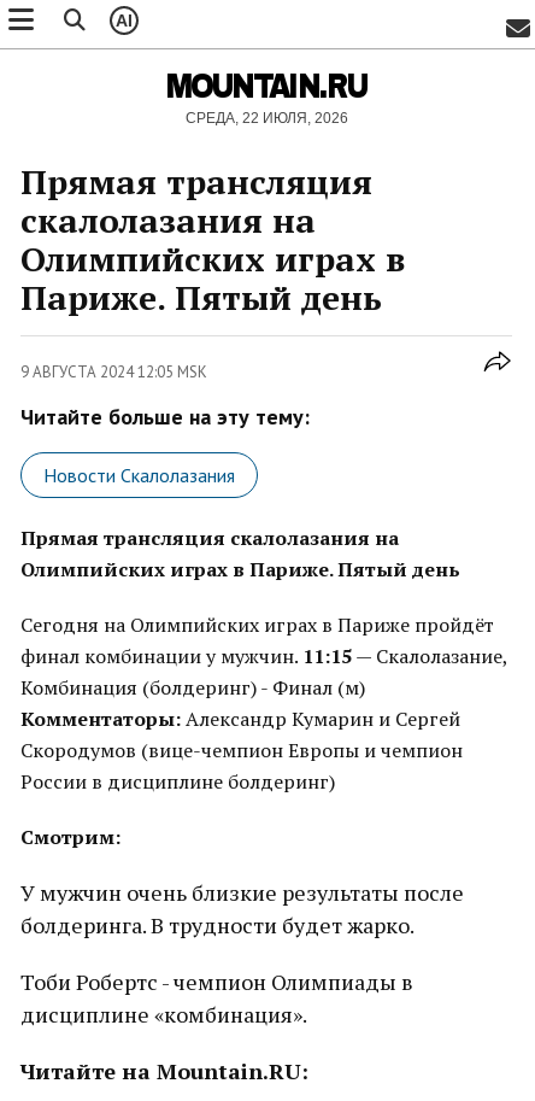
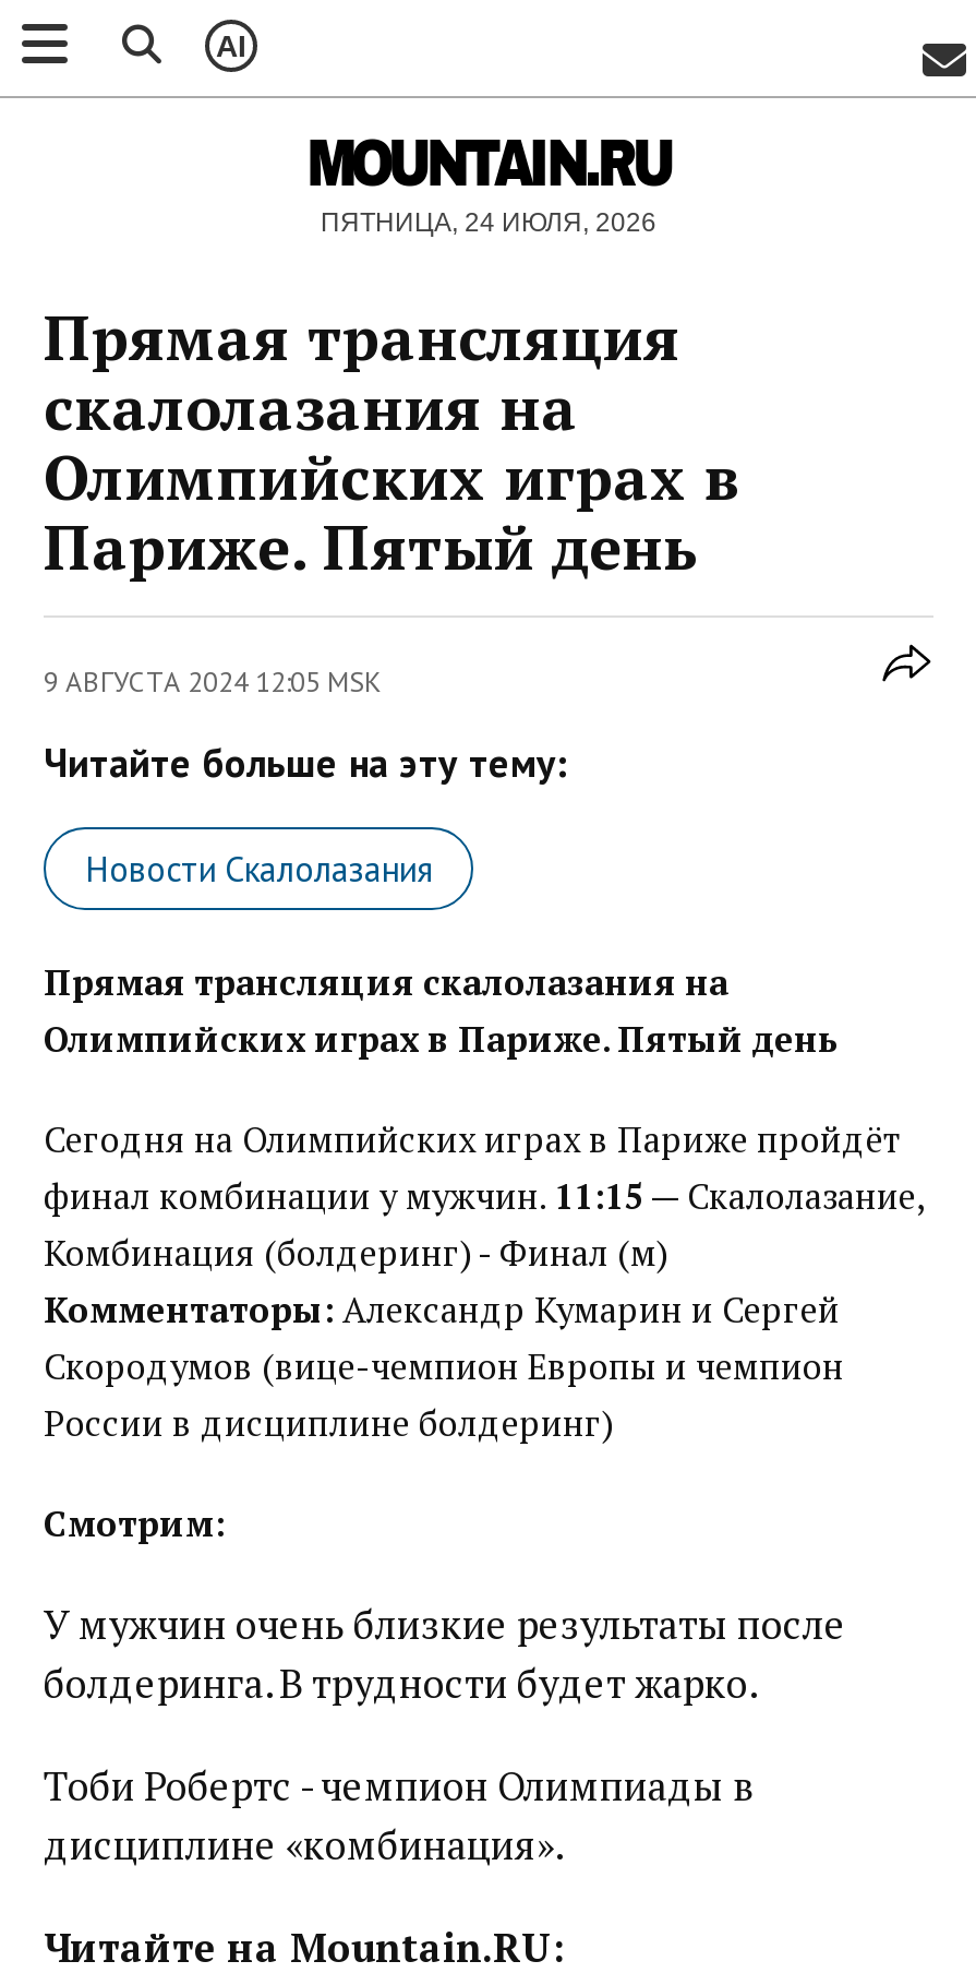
[185,110,348,127] СРЕДА, 22 ИЮЛЯ, 2026 -> [321,207,656,238] ПЯТНИЦА, 24 ИЮЛЯ, 2026

